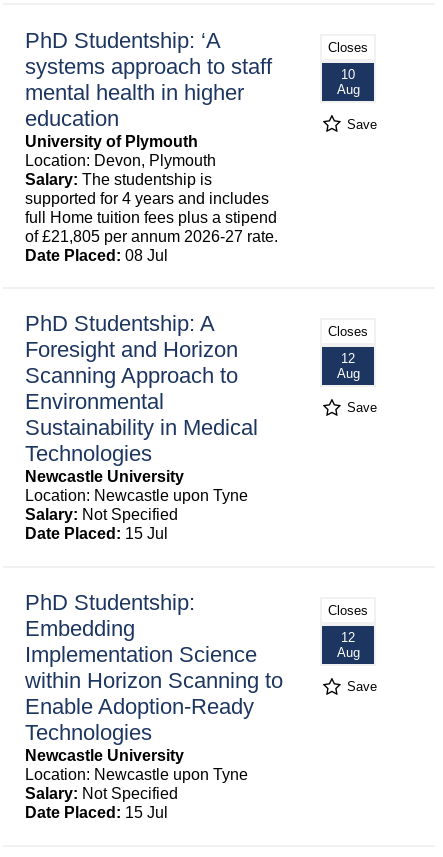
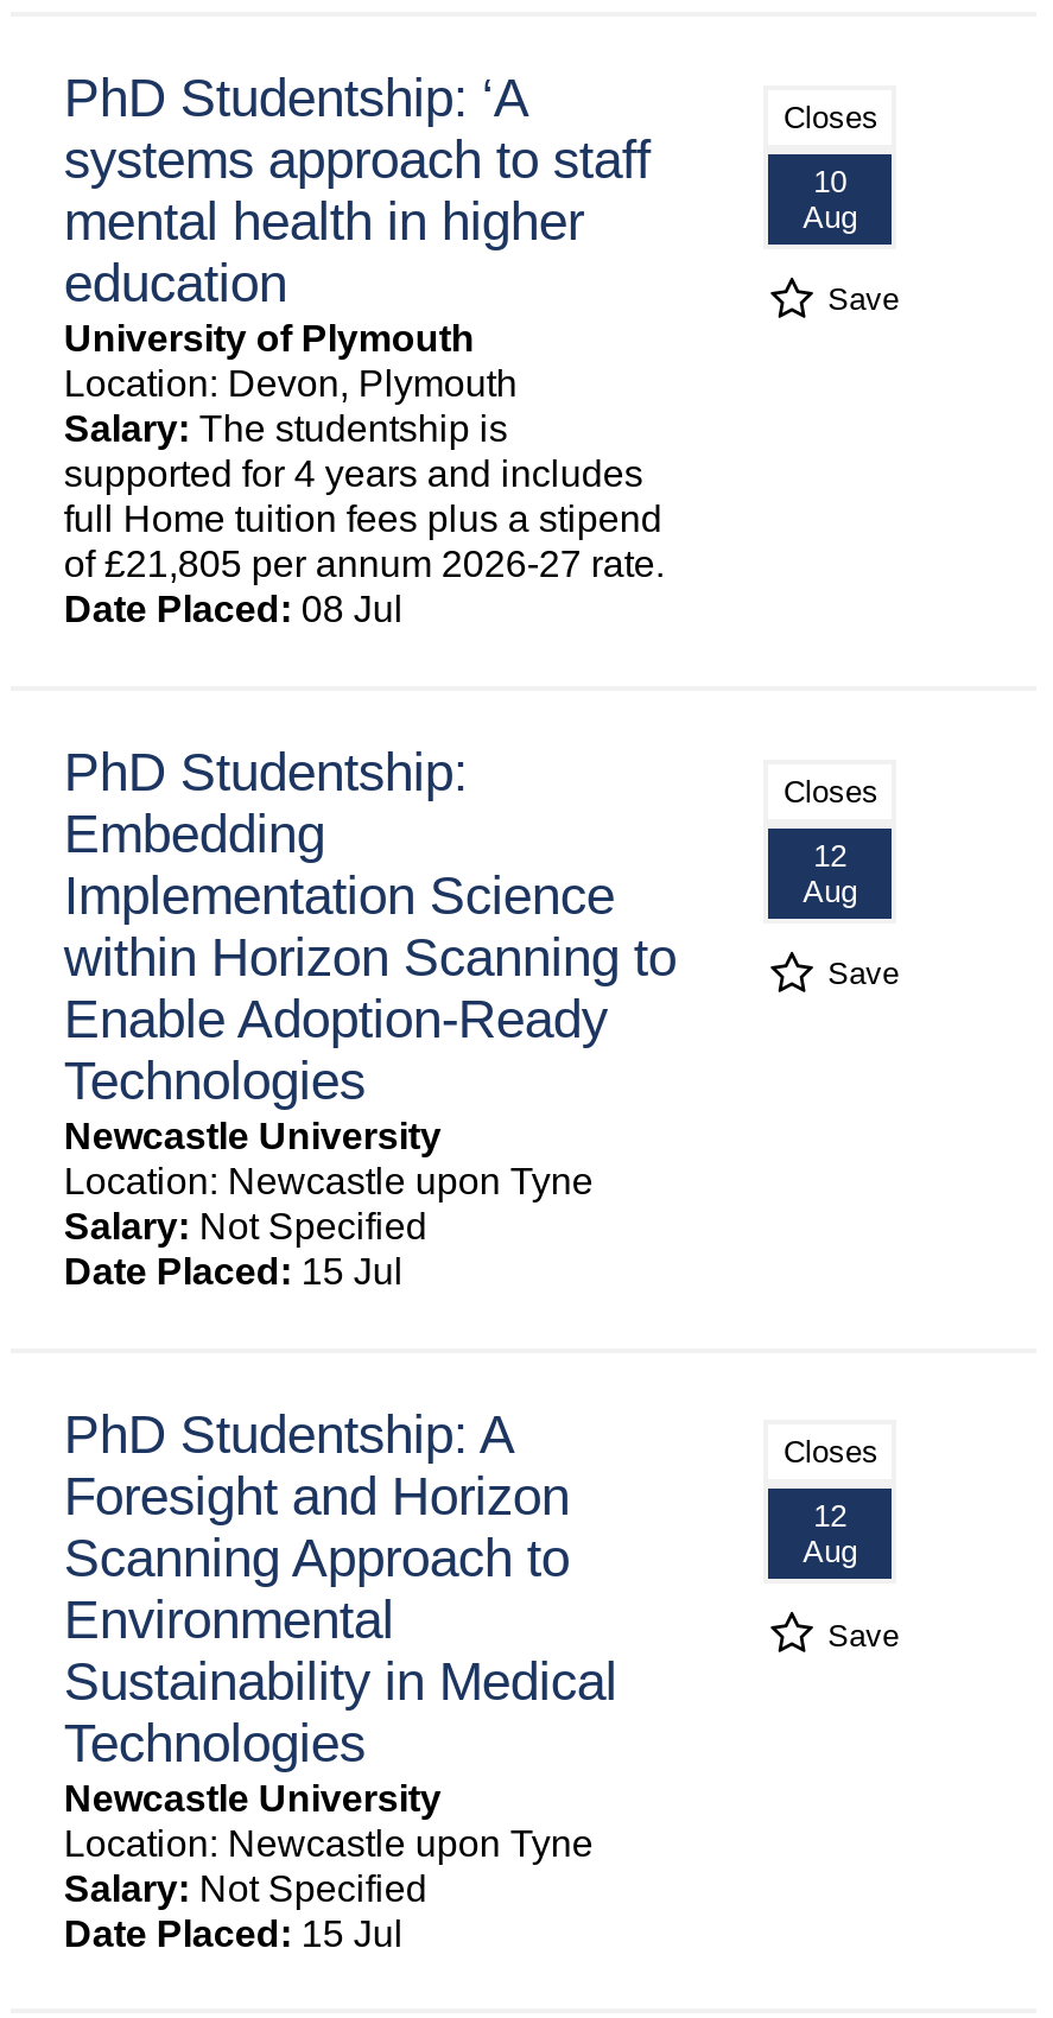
moved [25,311,258,440] -> [64,1406,617,1712]: PhD Studentship: A | Foresight and Horizon | Scanning Approach to | Environmental | Sustainability in Medical
moved [25,590,283,719] -> [64,744,676,1050]: PhD Studentship: | Embedding | Implementation Science | within Horizon Scanning to | Enable Adoption-Ready

